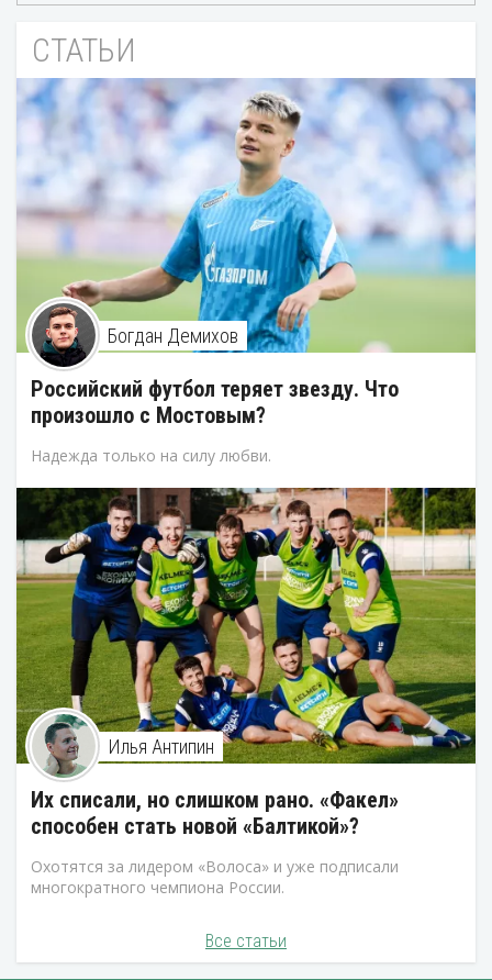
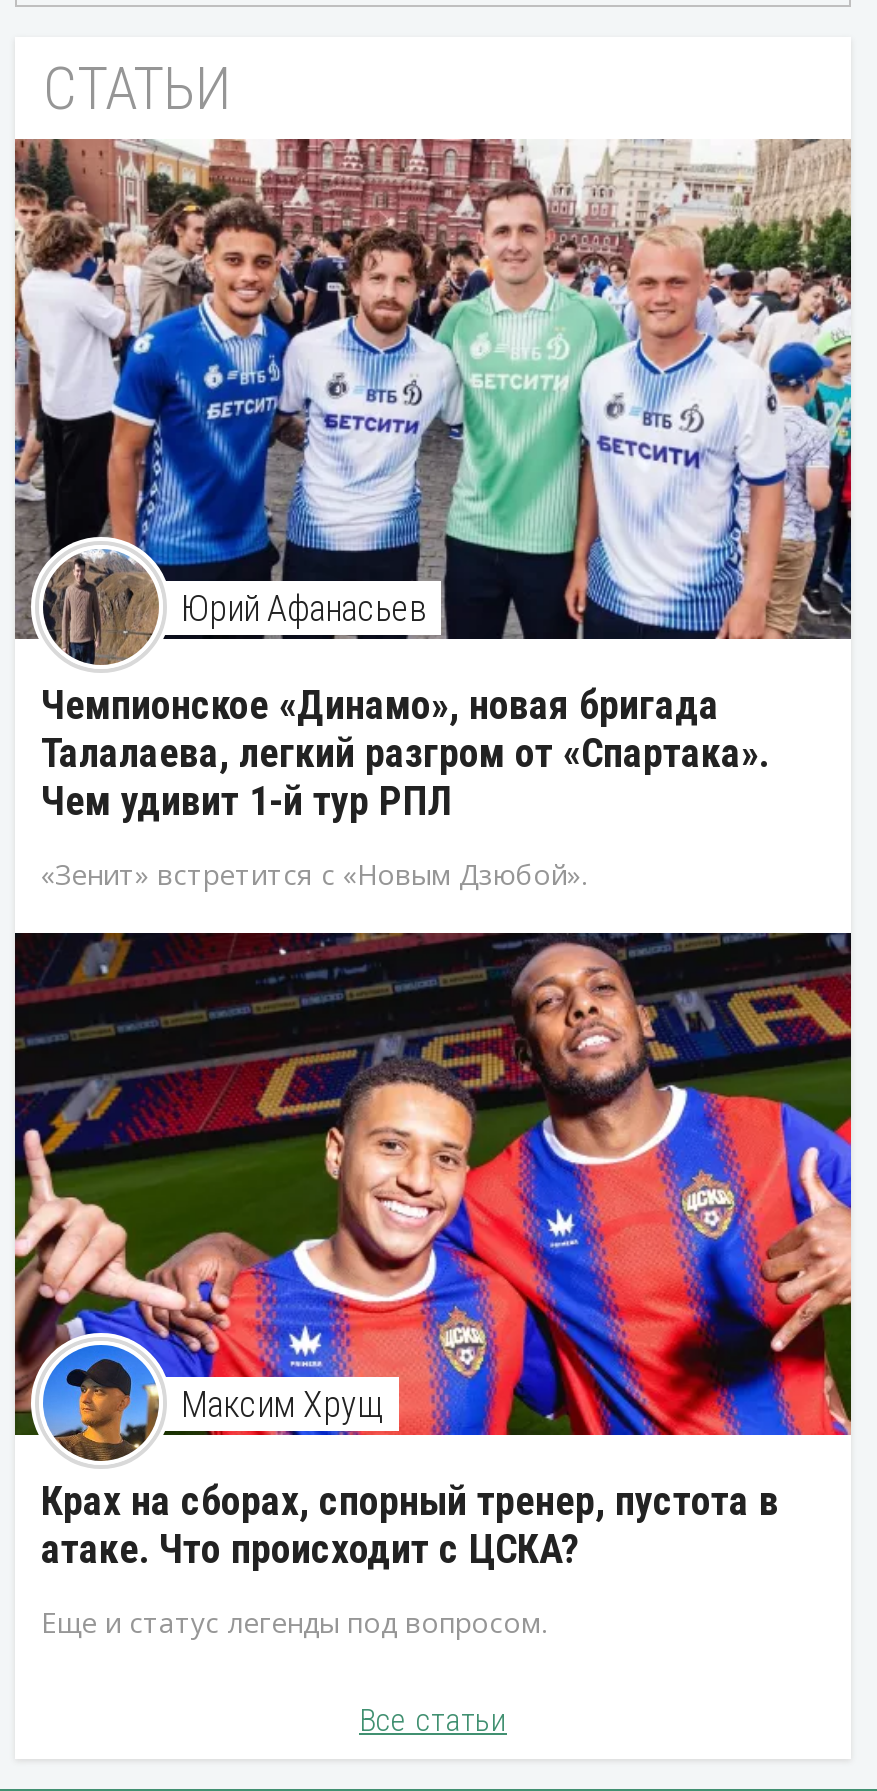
[16,77,477,363] [image] | Богдан Демихов -> [13,137,853,665] [image] | Юрий Афанасьев
[31,376,399,429] Российский футбол теряет звезду. Что | произошло с Мостовым? -> [41,682,769,826] Чемпионское «Динамо», новая бригада | Талалаева, легкий разгром от «Спартака». | Чем удивит 1-й тур РПЛ
[31,445,271,466] Надежда только на силу любви. -> [41,856,587,894] «Зенит» встретится с «Новым Дзюбой».
[15,487,477,784] [image] | Илья Антипин -> [13,895,853,1437] [image] | Максим Хрущ
[31,787,399,839] Их списали, но слишком рано. «Факел» | способен стать новой «Балтикой»? -> [41,1477,779,1573] Крах на сборах, спорный тренер, пустота в | атаке. Что происходит с ЦСКА?
[31,856,399,898] Охотятся за лидером «Волоса» и уже подписали | многократного чемпиона России. -> [41,1603,547,1641] Еще и статус легенды под вопросом.

